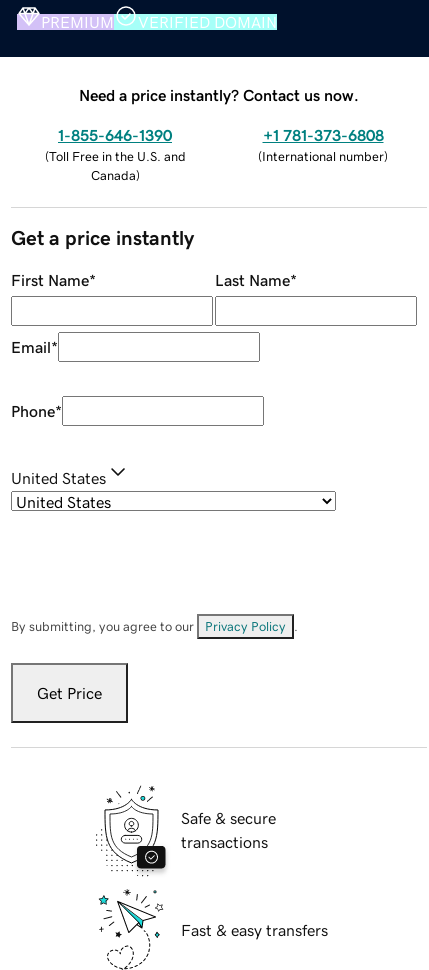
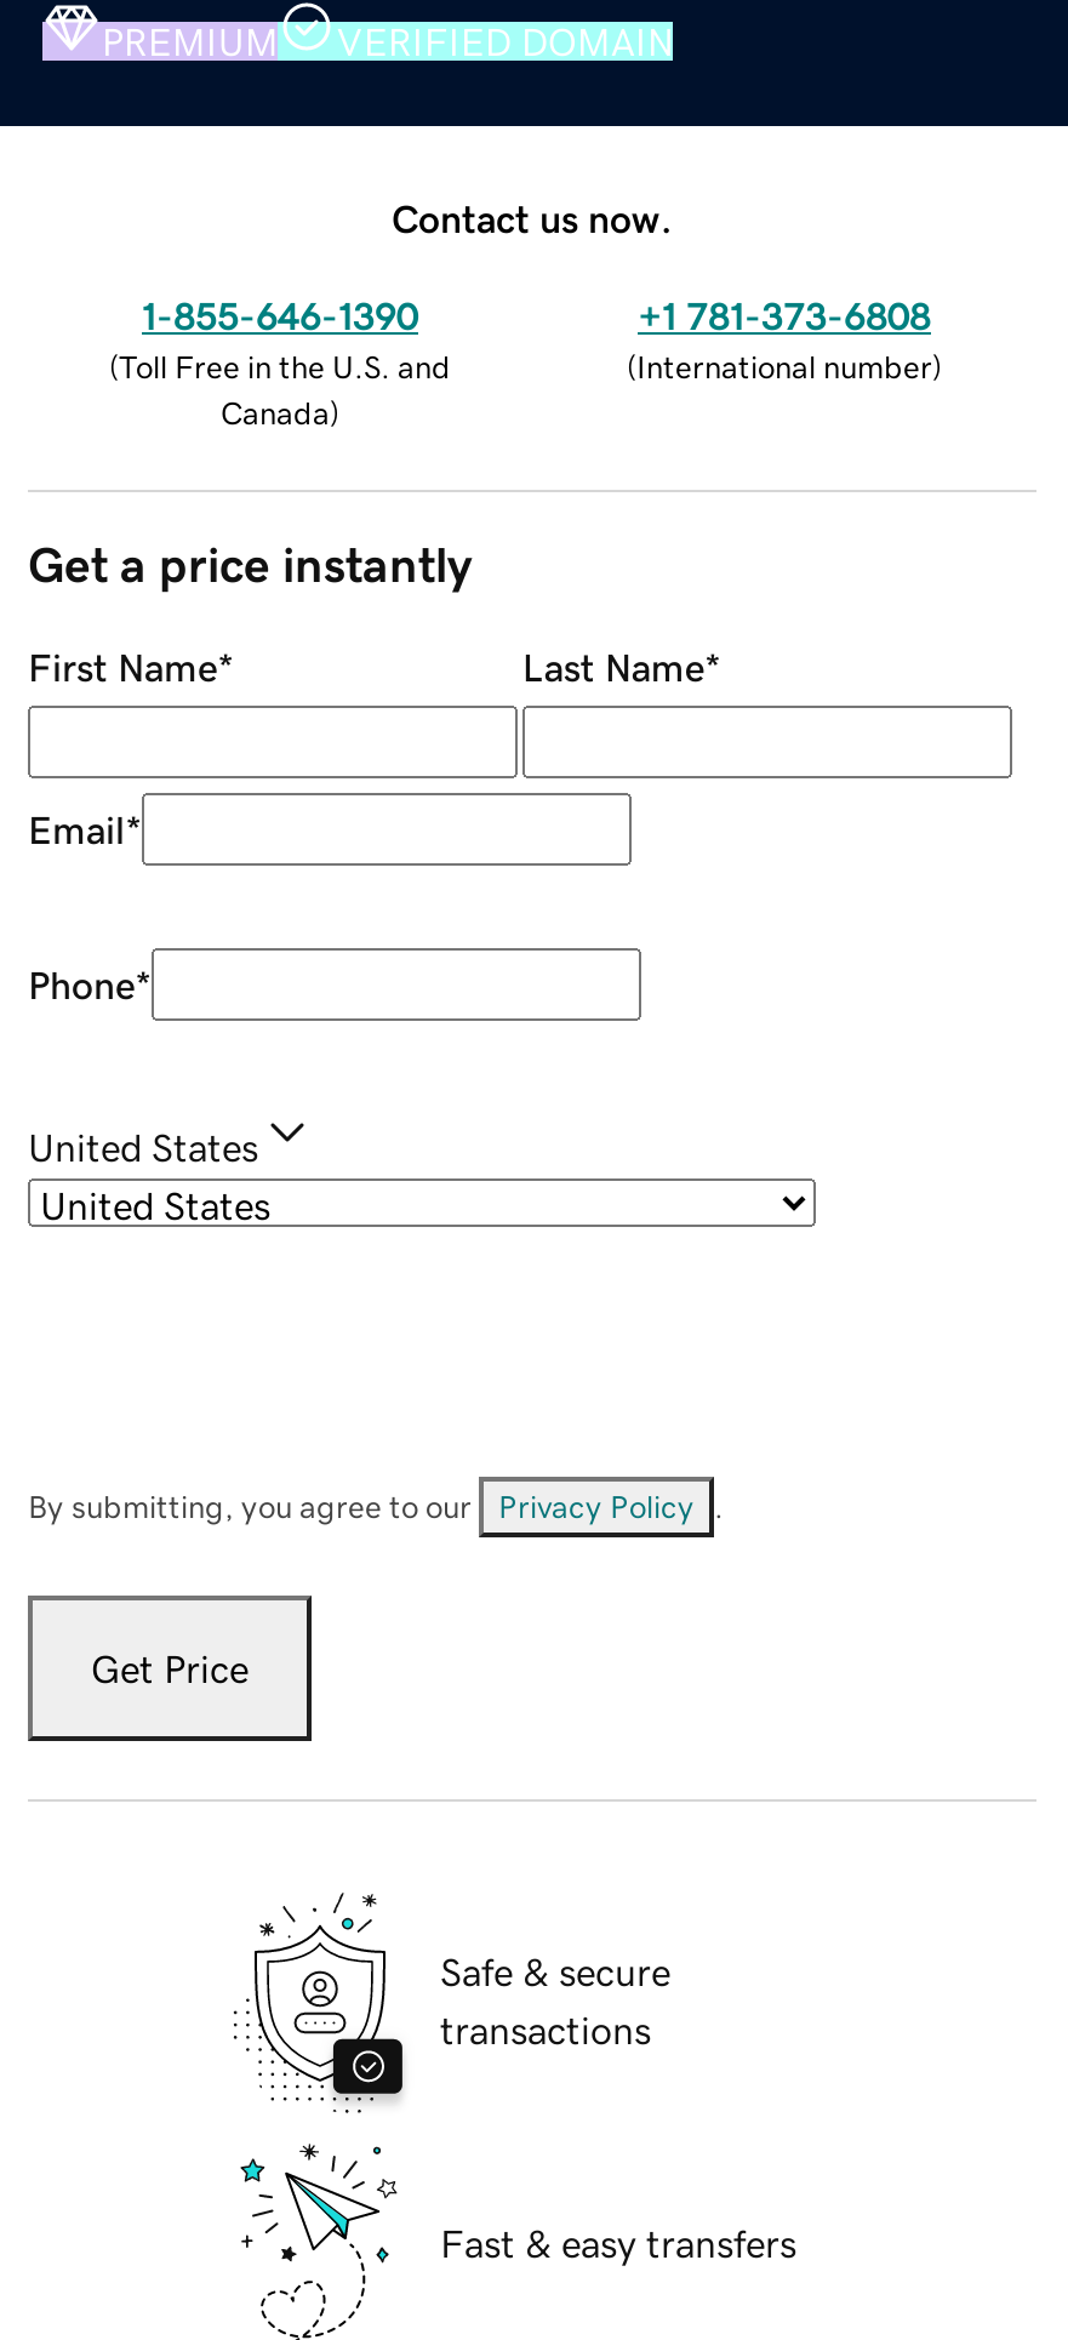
[79,87,359,103] Need a price instantly? Contact us now. -> [392,198,673,237] Contact us now.

